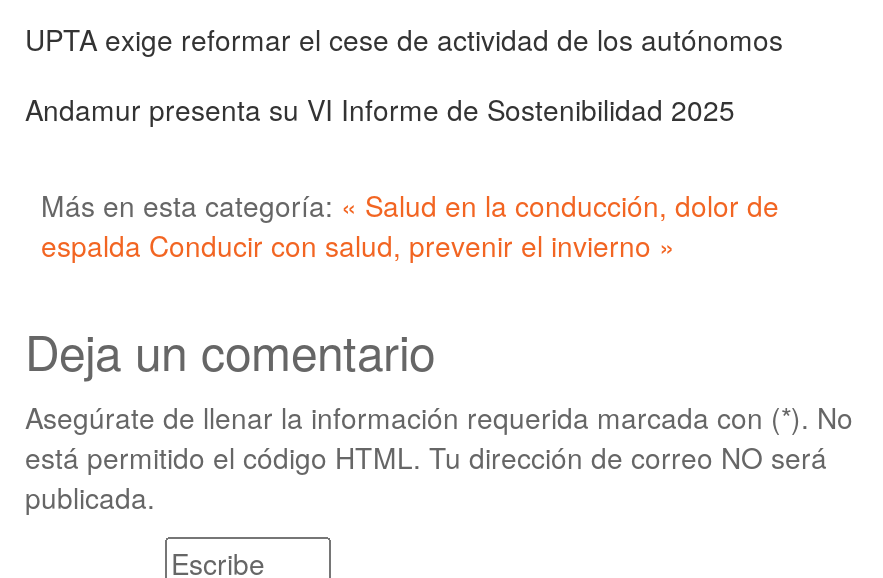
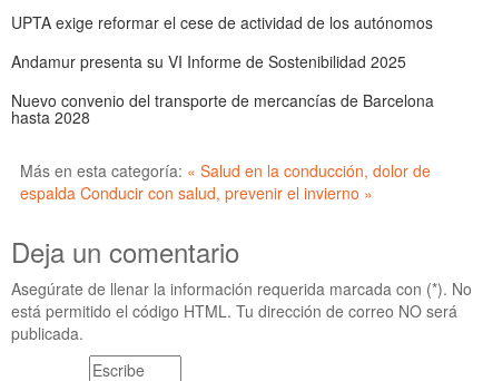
none -> [11,89,434,128] Nuevo convenio del transporte de mercancías de Barcelona | hasta 2028

